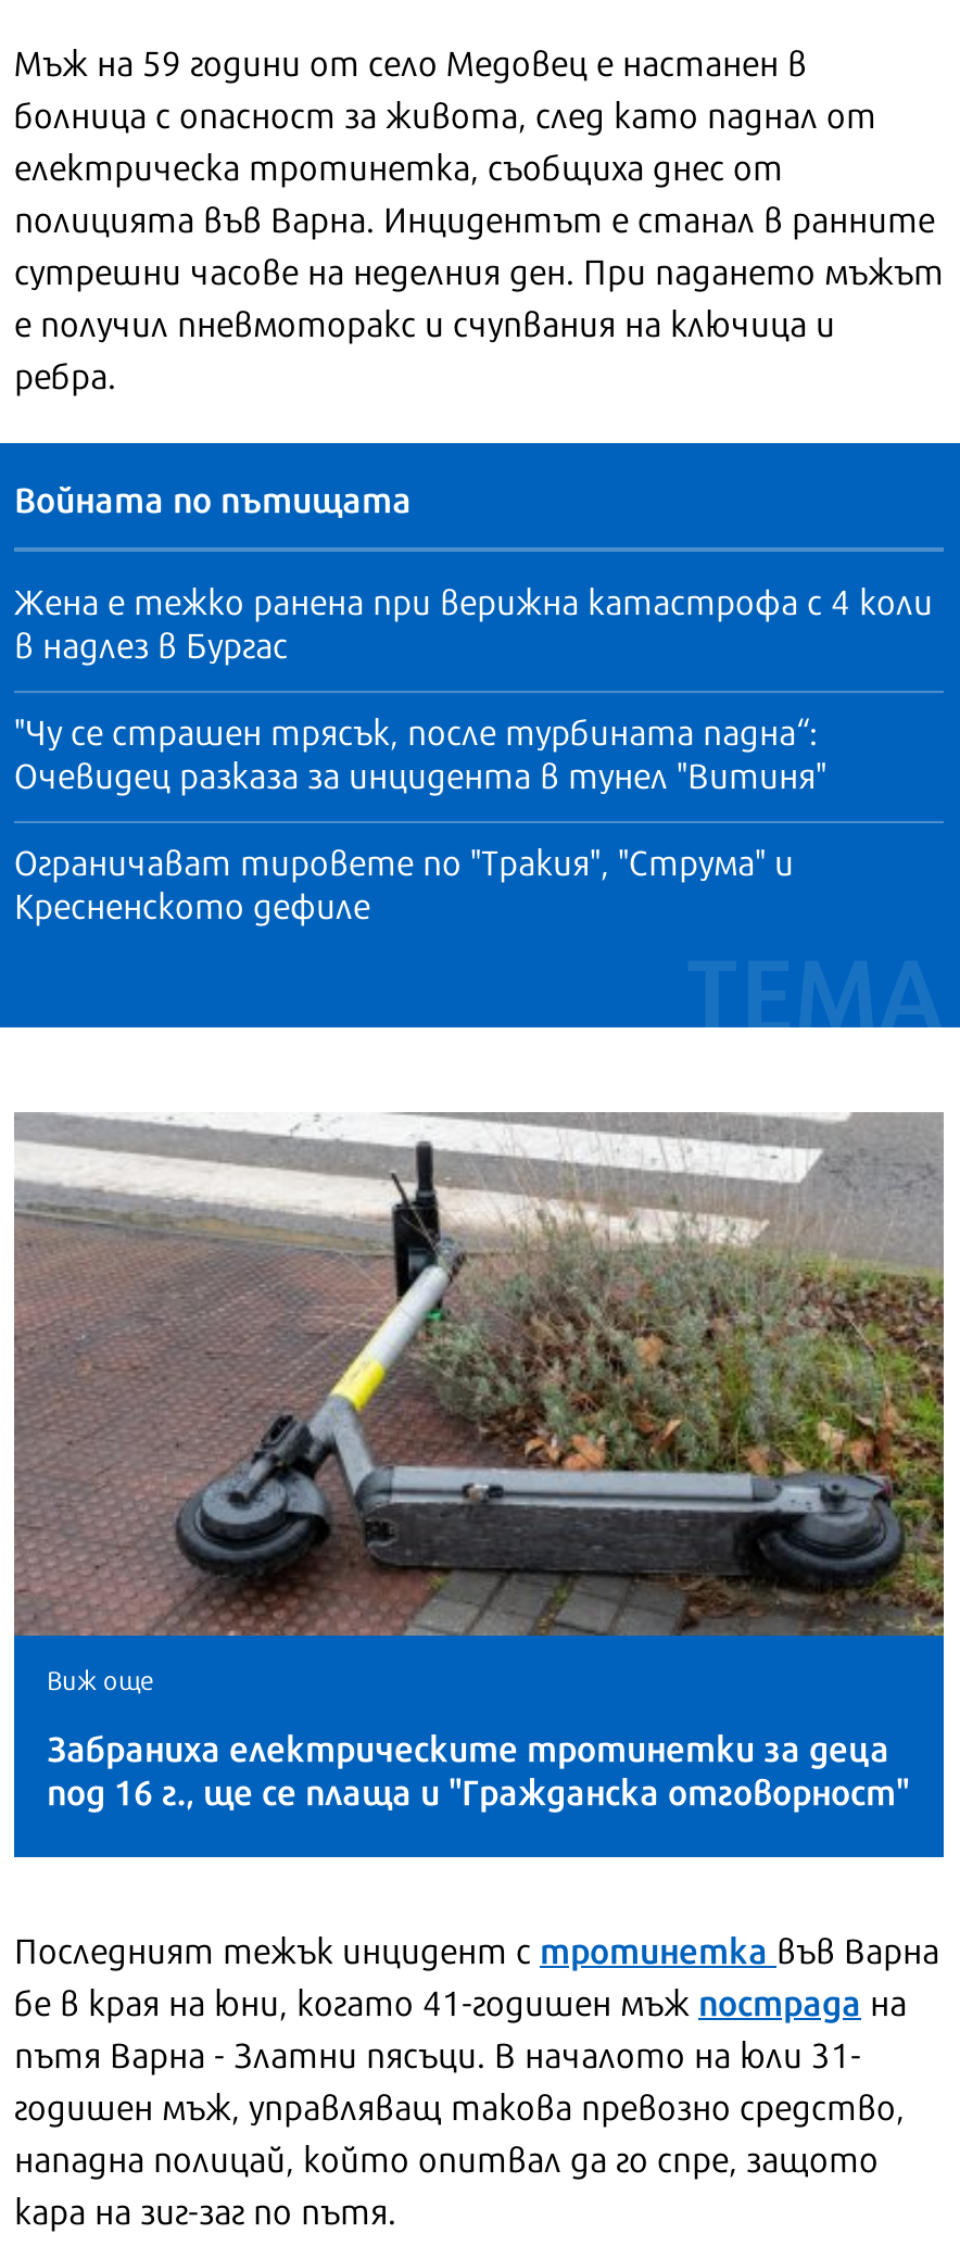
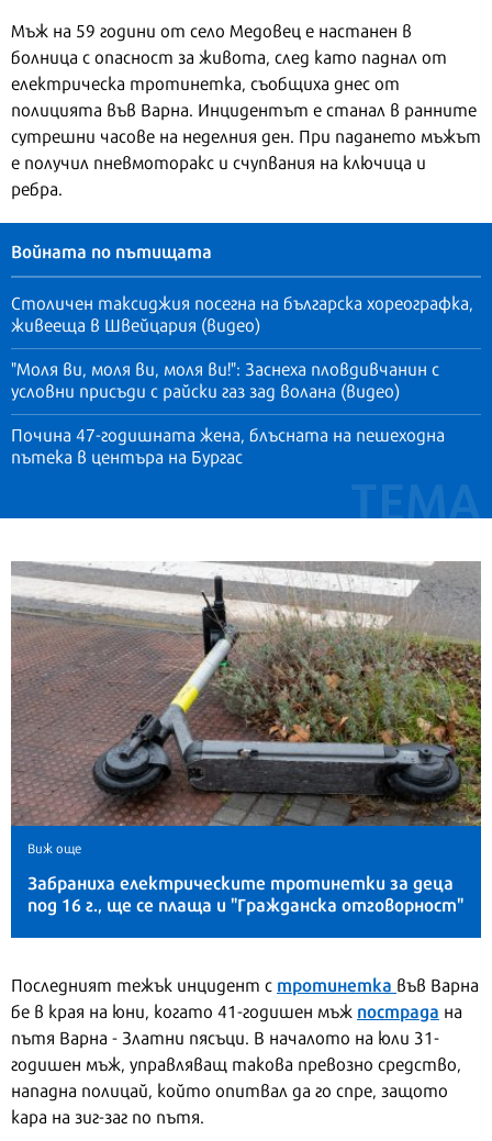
[14,573,933,669] Жена е тежко ранена при верижна катастрофа с 4 коли | в надлез в Бургас -> [11,289,473,337] Столичен таксиджия посегна на българска хореографка, | живееща в Швейцария (видео)
[14,704,826,799] "Чу се страшен трясък, после турбината падна“: | Очевидец разказа за инцидента в тунел "Витиня" -> [11,355,439,403] "Моля ви, моля ви, моля ви!": Заснеха пловдивчанин с | условни присъди с райски газ зад волана (видео)
[14,834,794,930] Ограничават тировете по "Тракия", "Струма" и | Кресненското дефиле -> [11,421,445,469] Почина 47-годишната жена, блъсната на пешеходна | пътека в центъра на Бургас

